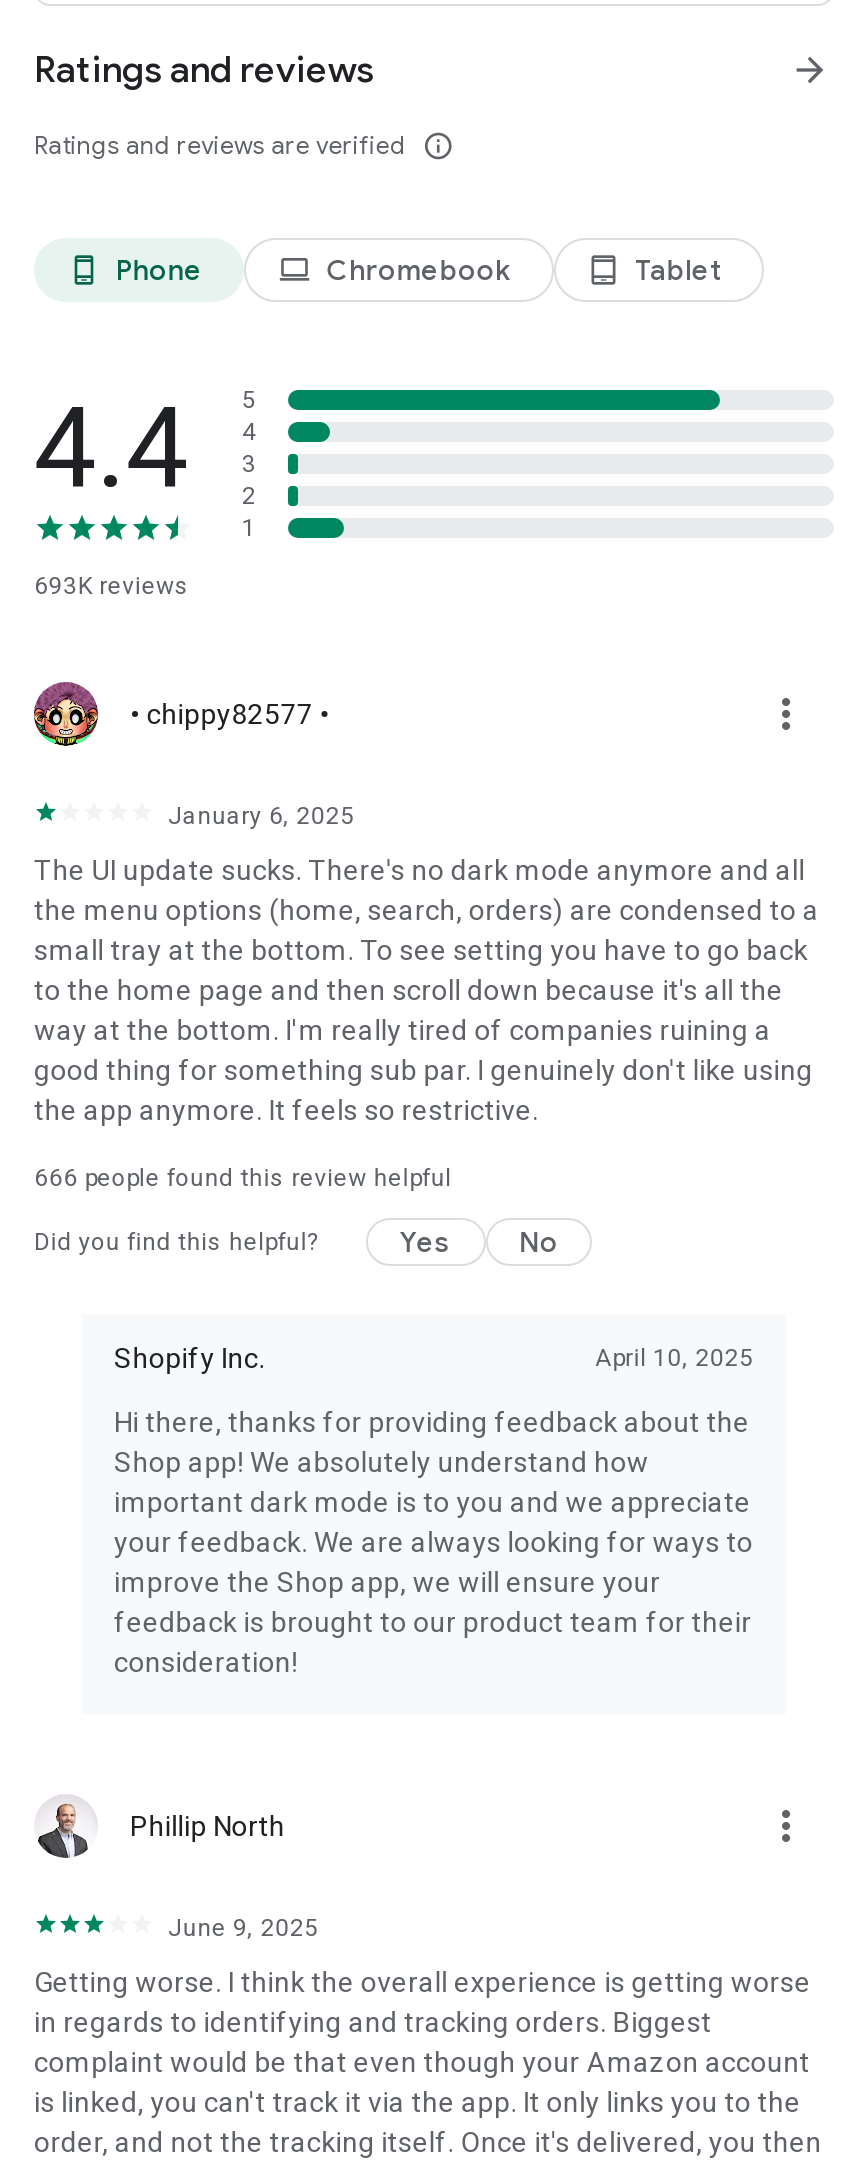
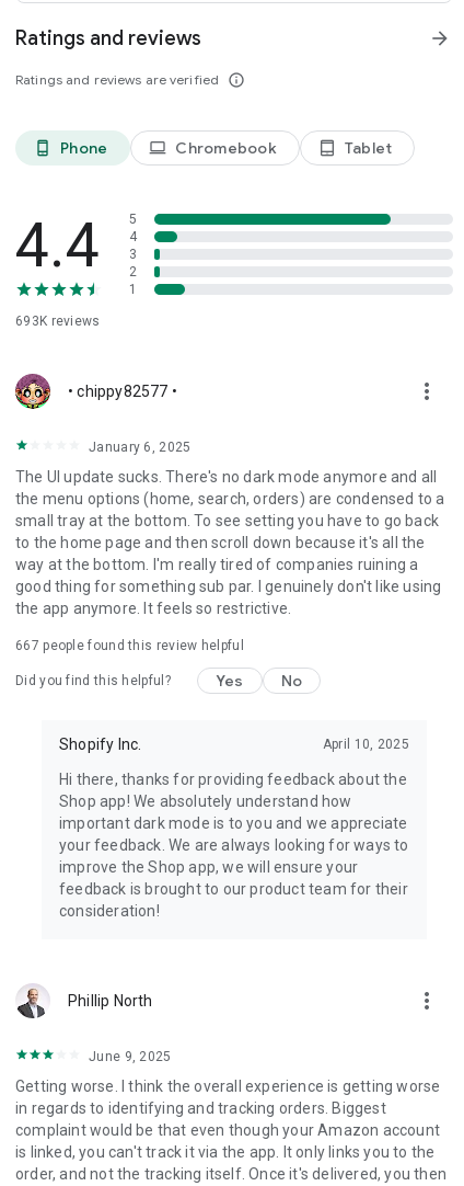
[34,1164,452,1192] 666 people found this review helpful -> [15,638,244,653] 667 people found this review helpful

